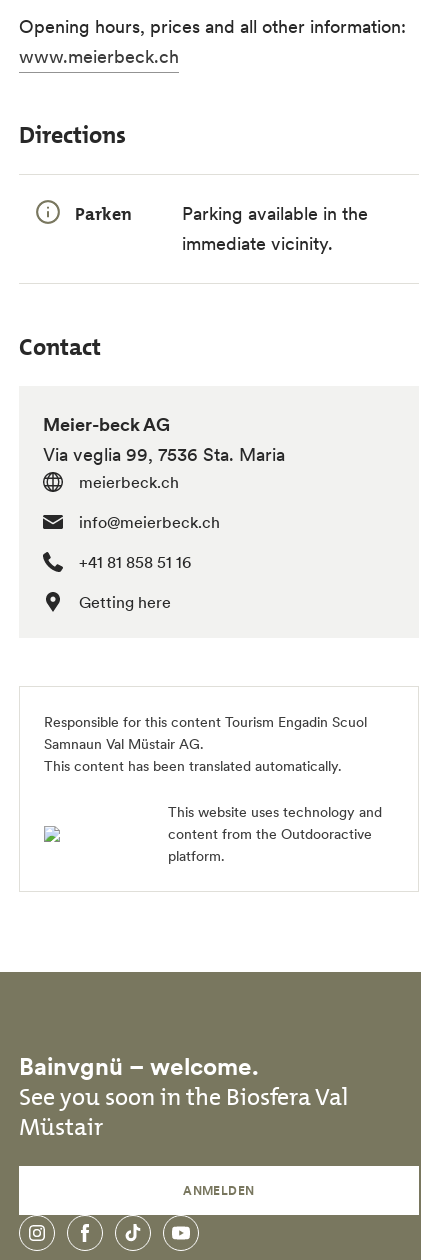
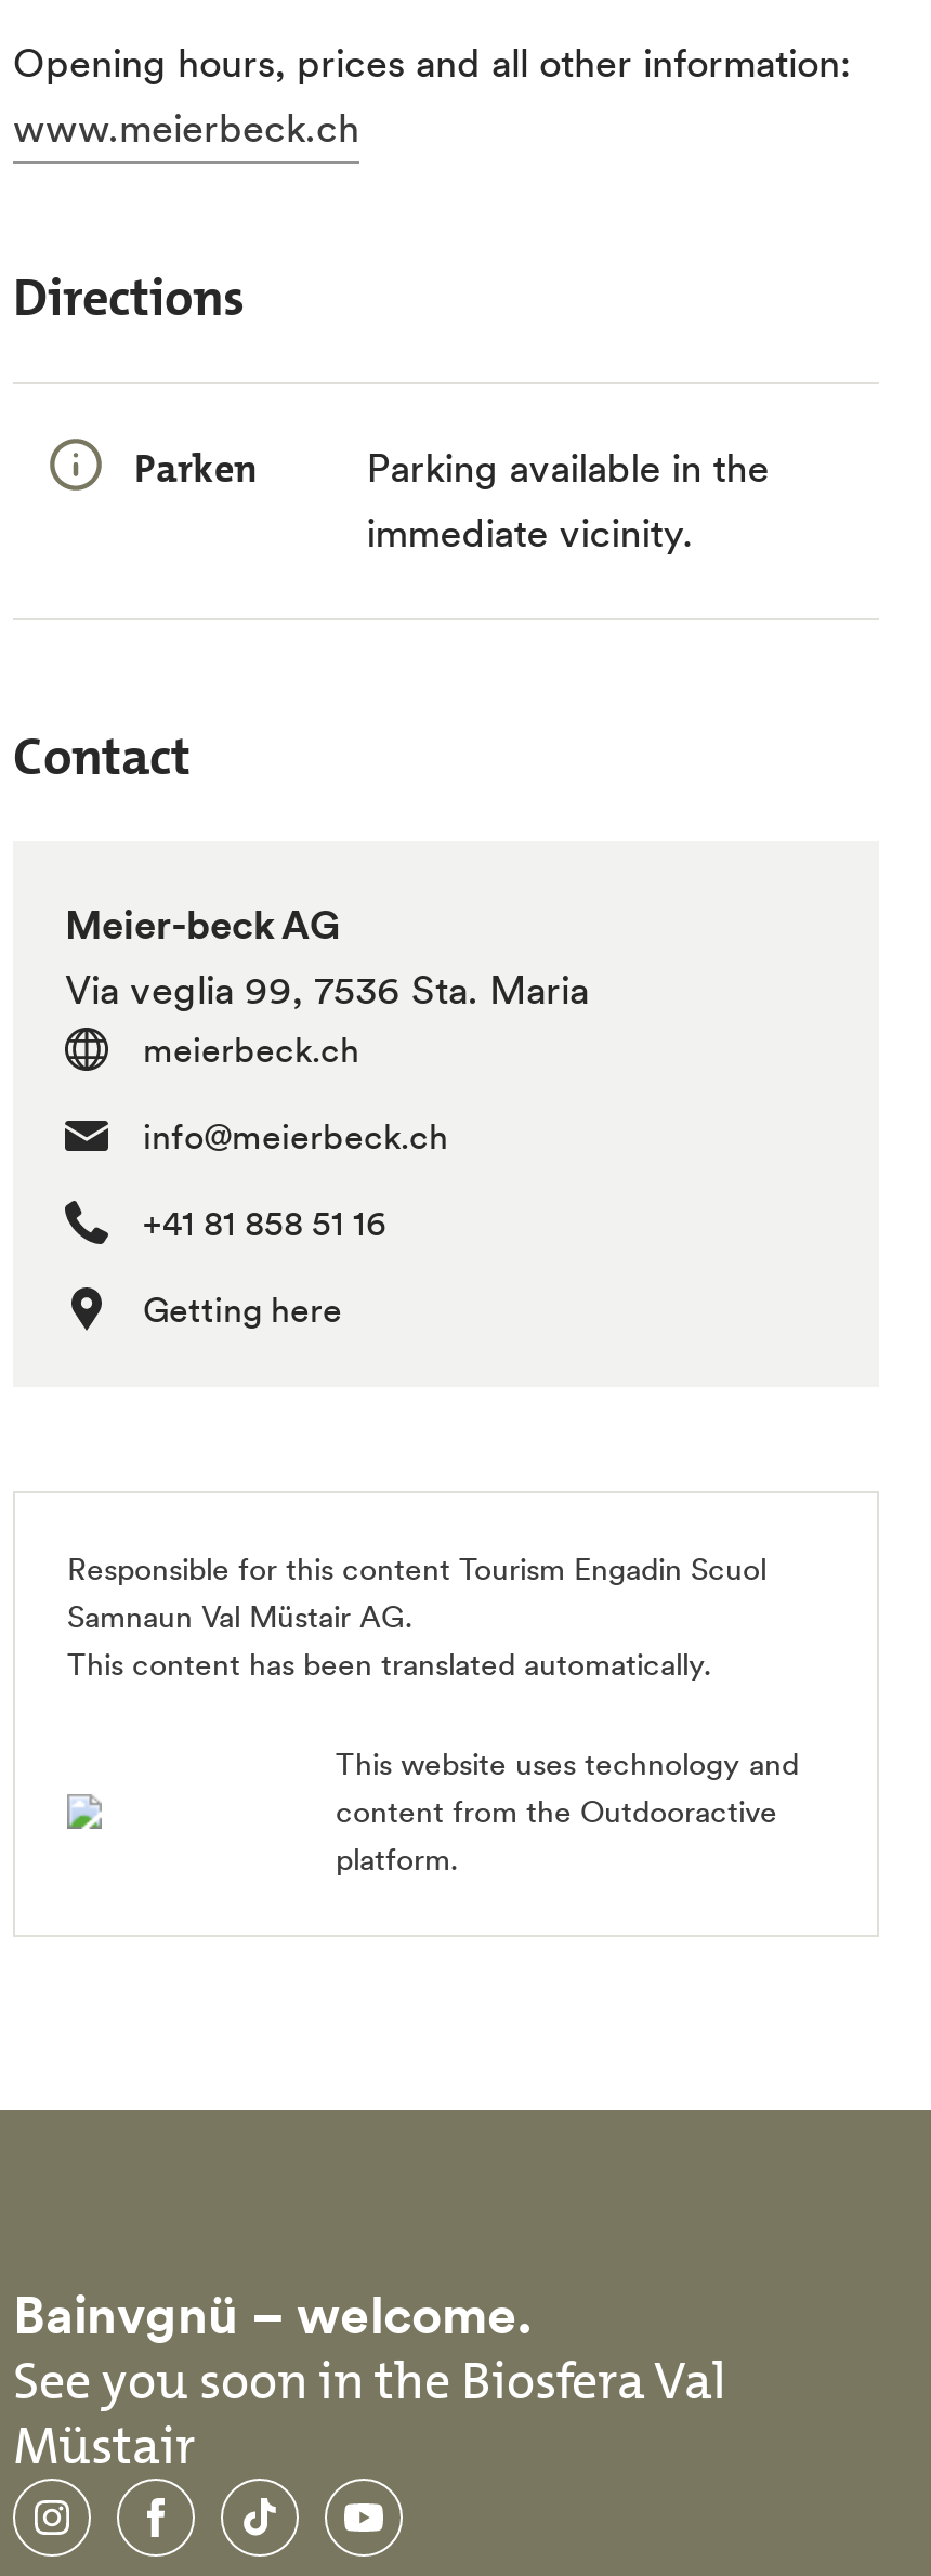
[183,1183,255,1198] ANMELDEN -> none

